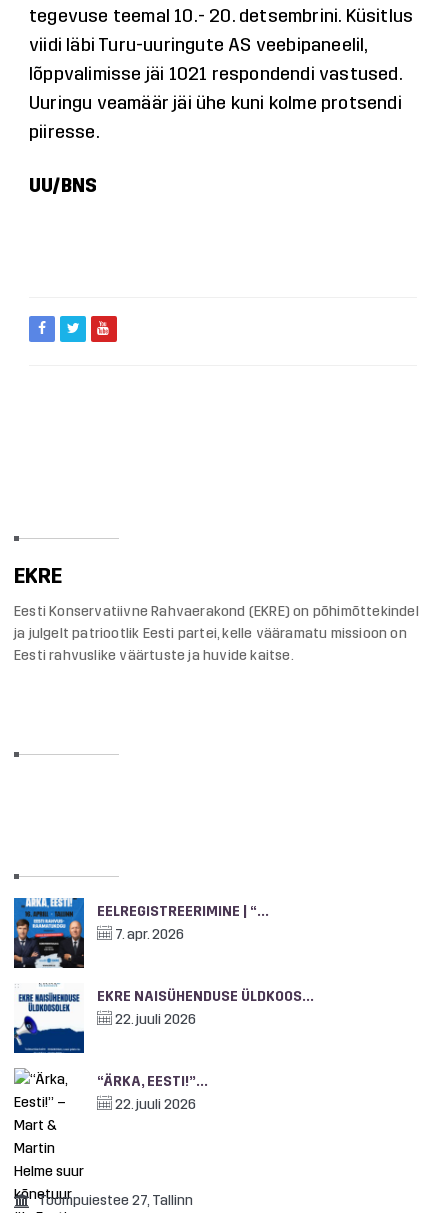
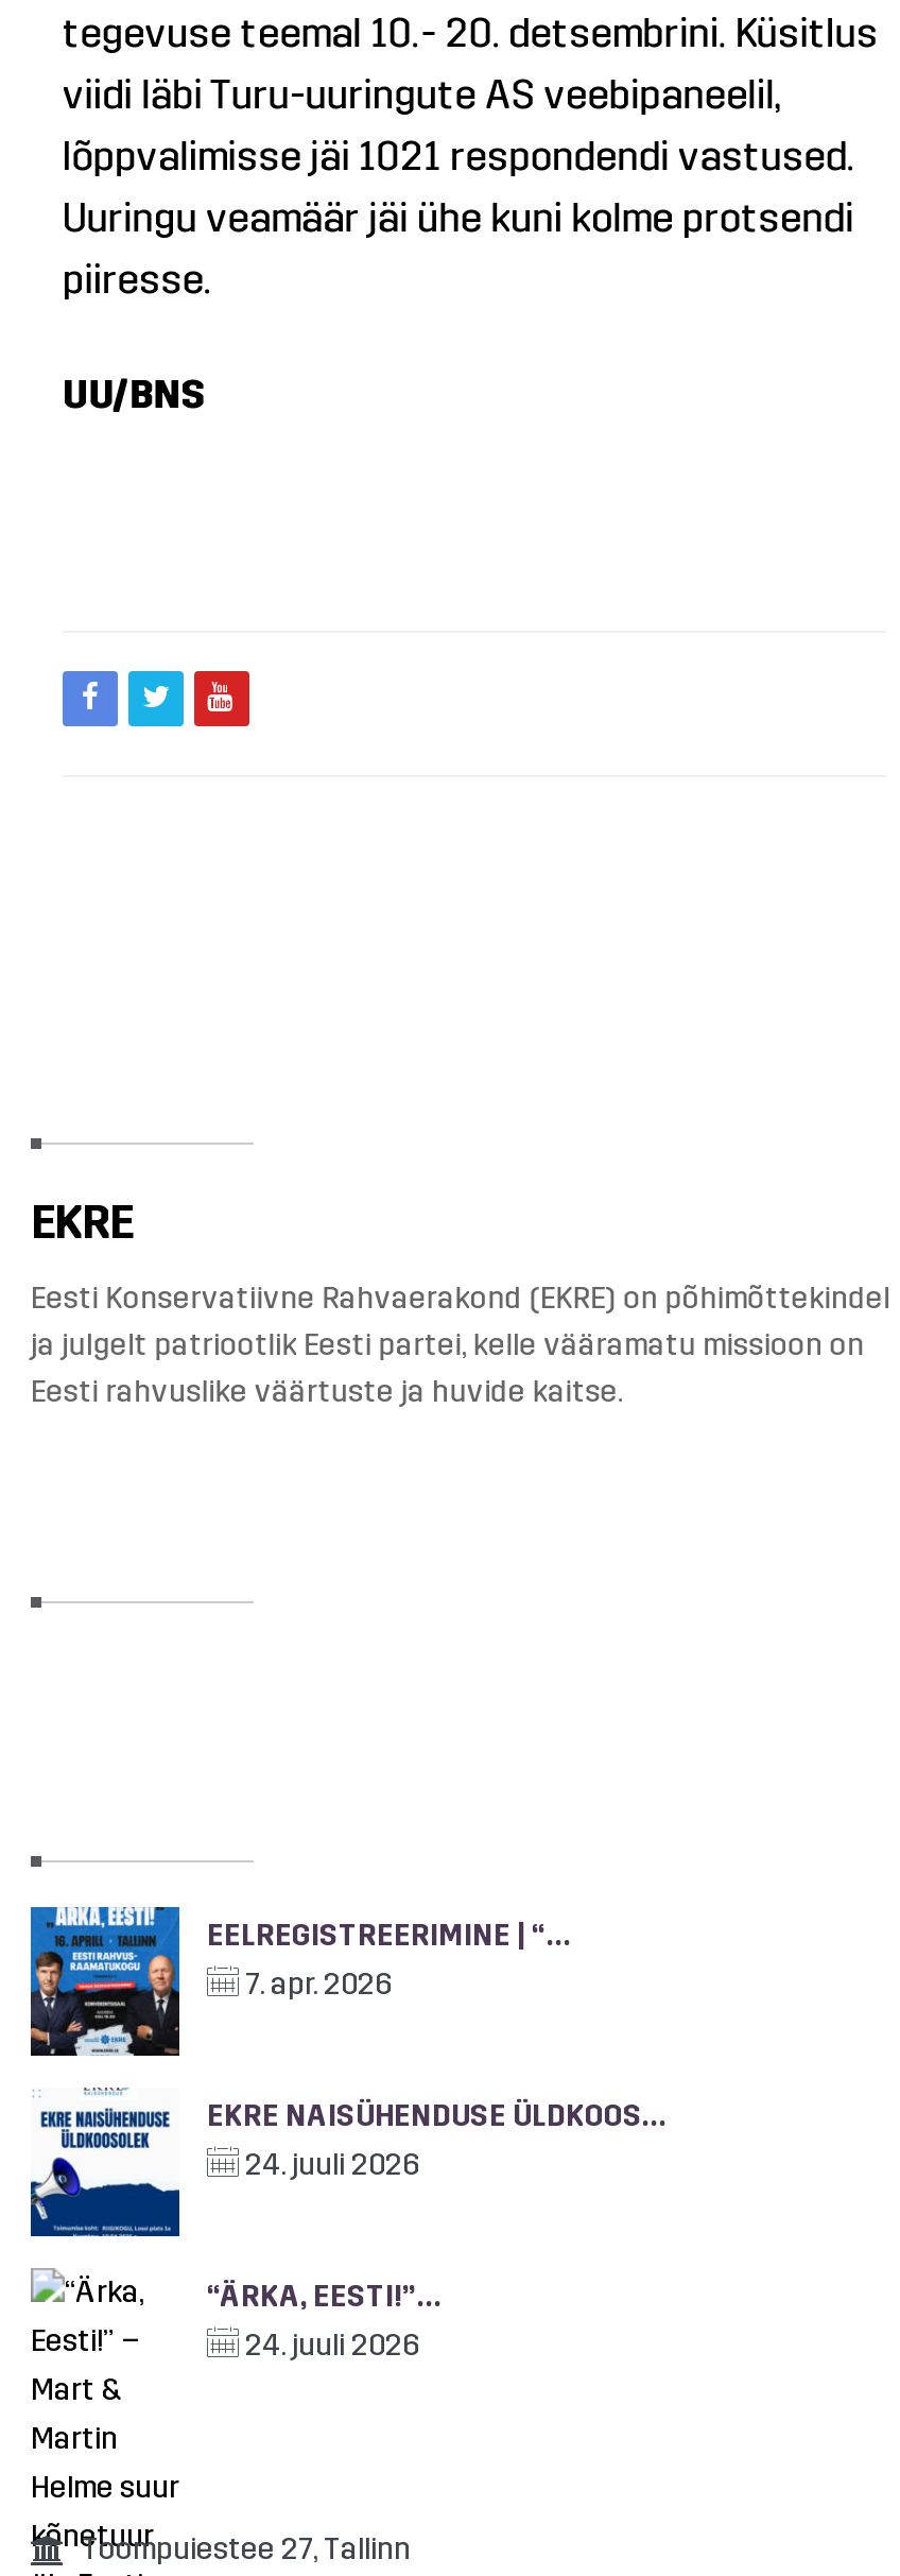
[112,1011,196,1028] 22. juuli 2026 -> [239,2147,419,2183] 24. juuli 2026
[112,1096,196,1113] 22. juuli 2026 -> [239,2328,419,2364] 24. juuli 2026

